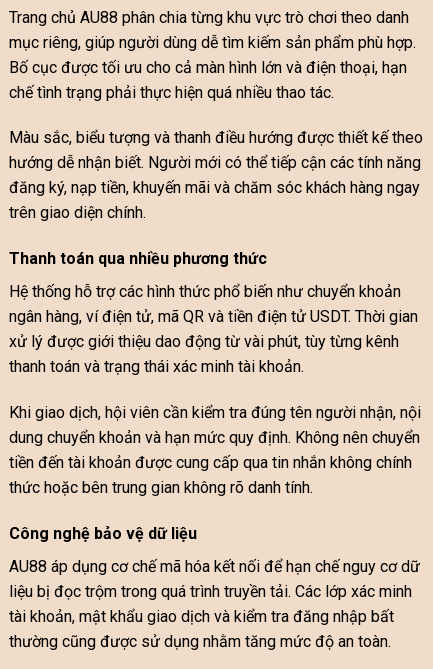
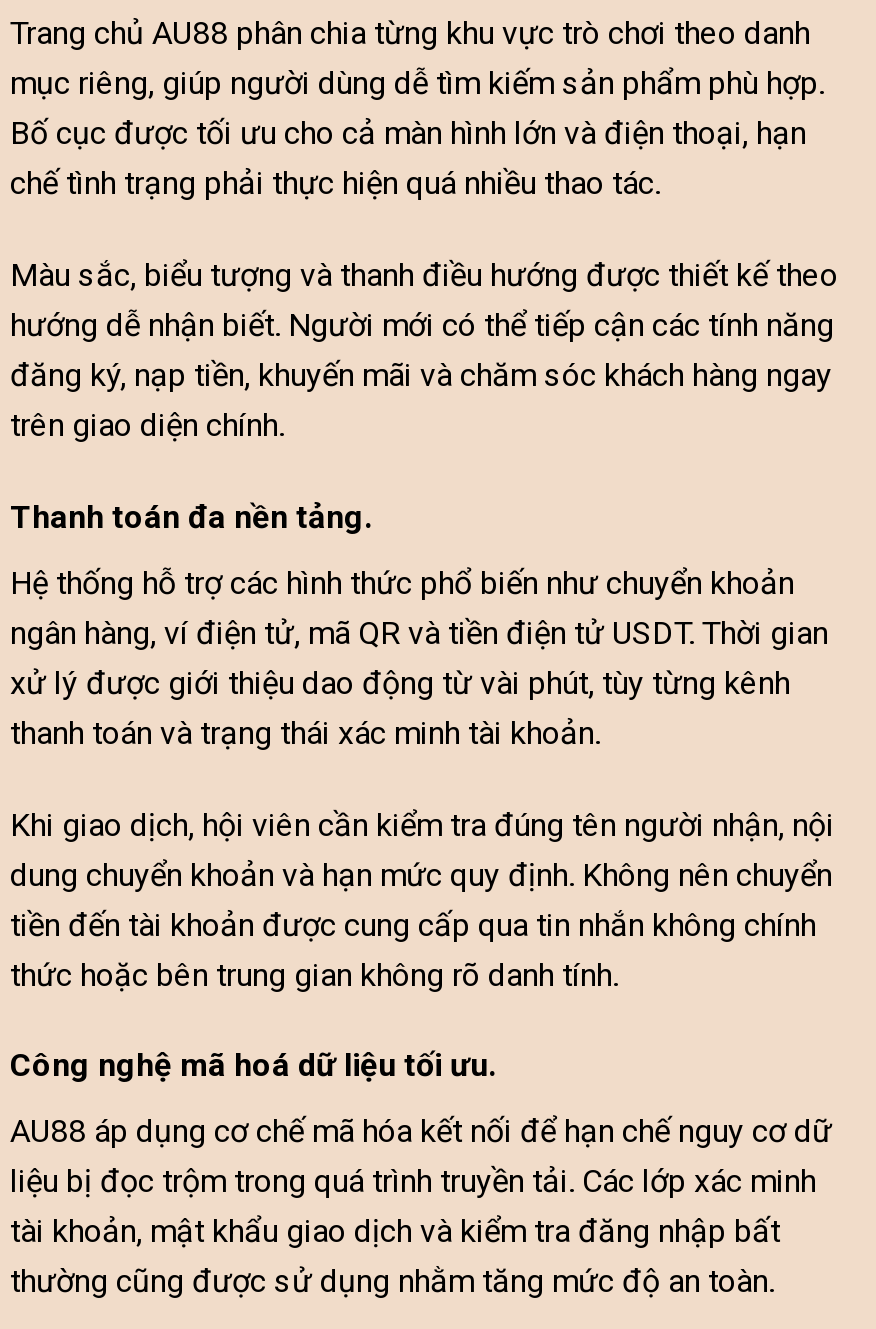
[9,249,267,268] Thanh toán qua nhiều phương thức -> [10,497,372,535] Thanh toán đa nền tảng.
[9,524,197,543] Công nghệ bảo vệ dữ liệu -> [10,1047,496,1085] Công nghệ mã hoá dữ liệu tối ưu.

